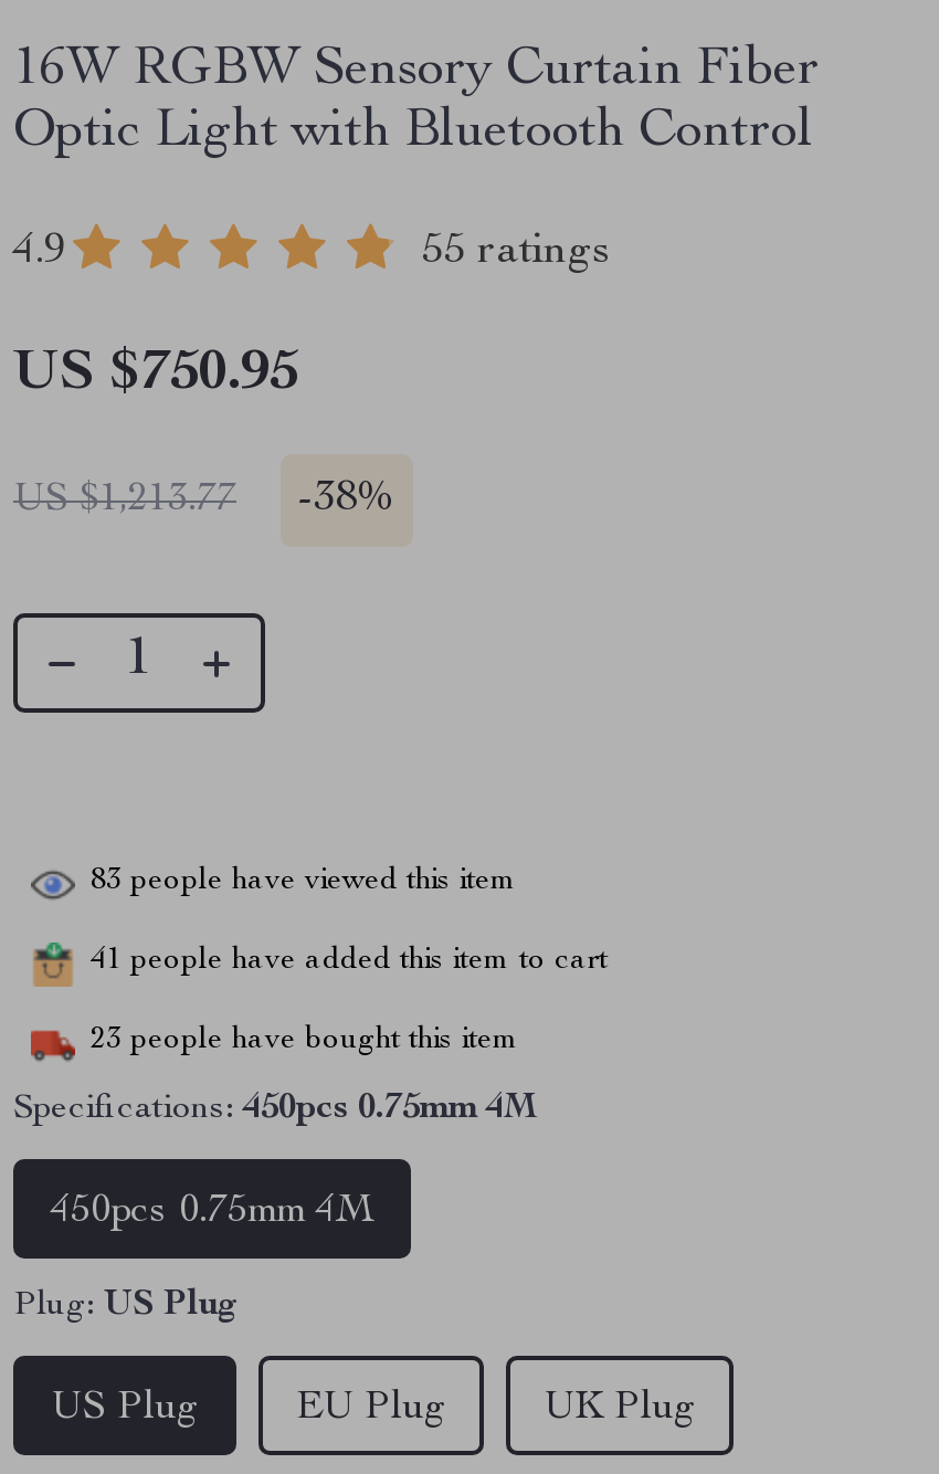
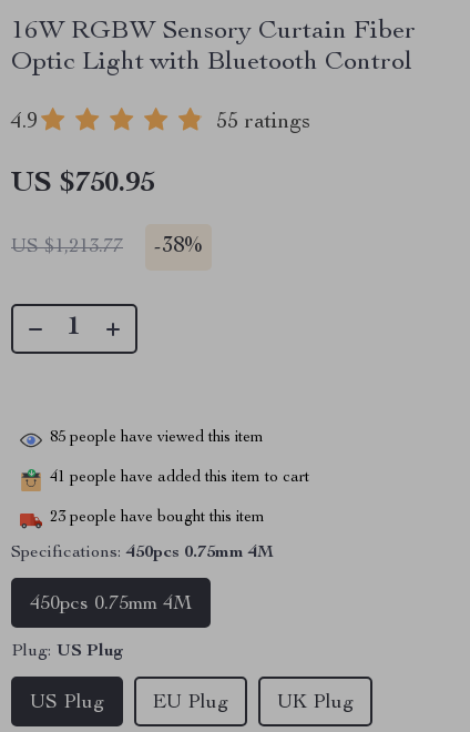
[91,866,517,897] 83 people have viewed this item -> [50,431,264,446] 85 people have viewed this item

